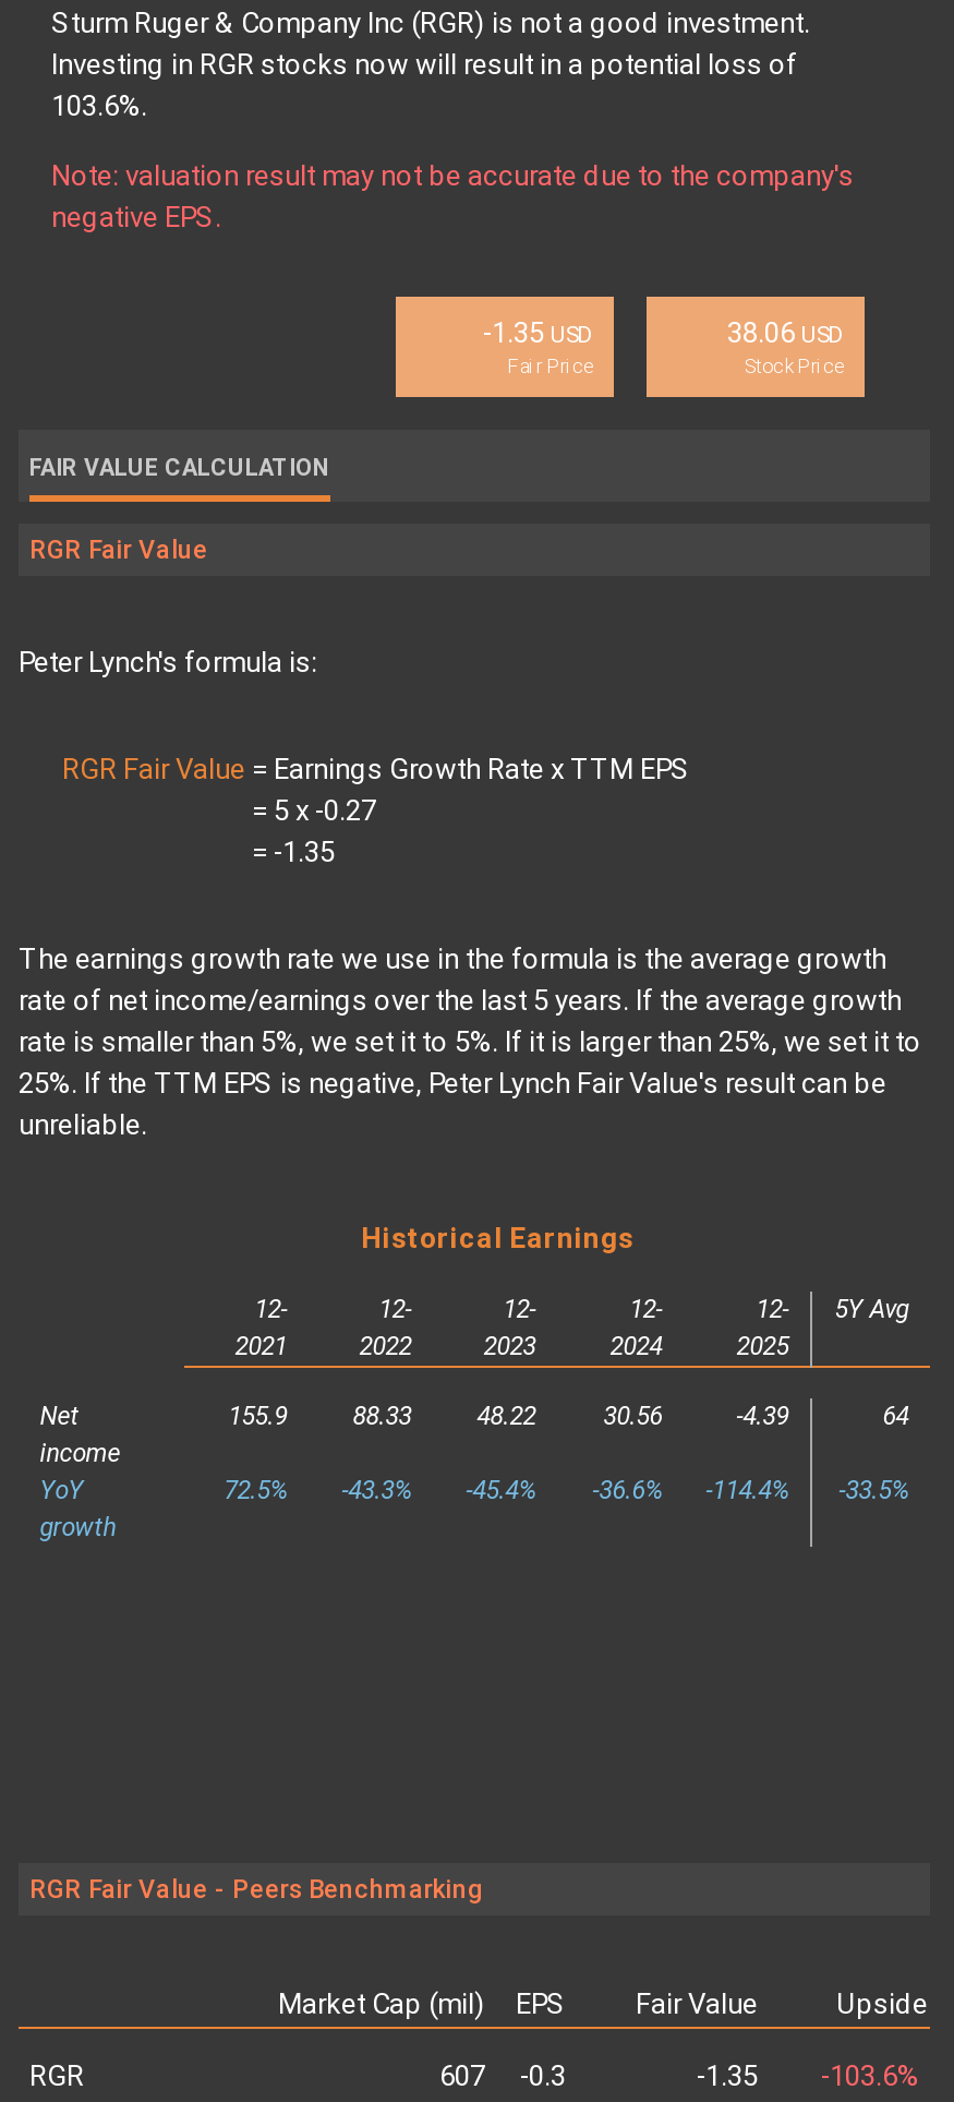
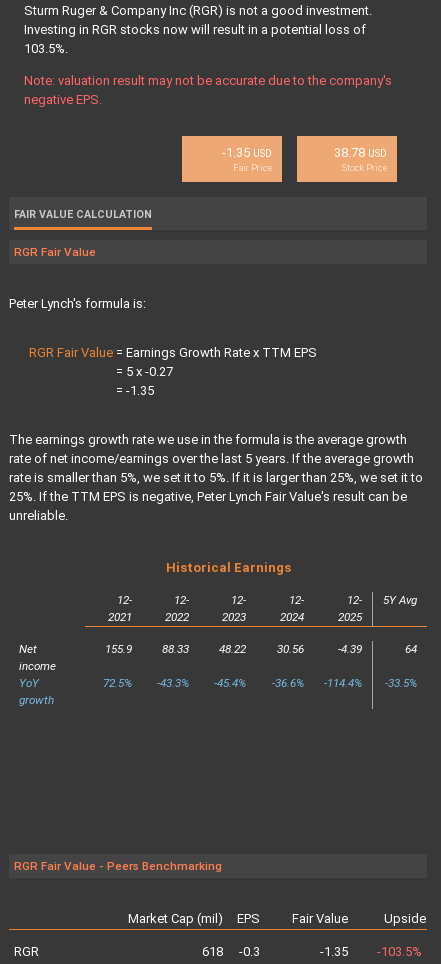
[51,89,147,122] 103.6%. -> [24,41,68,56] 103.5%.
[727,316,843,349] 38.06 USD -> [334,145,387,160] 38.78 USD
[439,2059,566,2092] 607 -0.3 -> [202,944,260,959] 618 -0.3
[697,2059,919,2092] -1.35 -103.6% -> [320,944,422,959] -1.35 -103.5%

